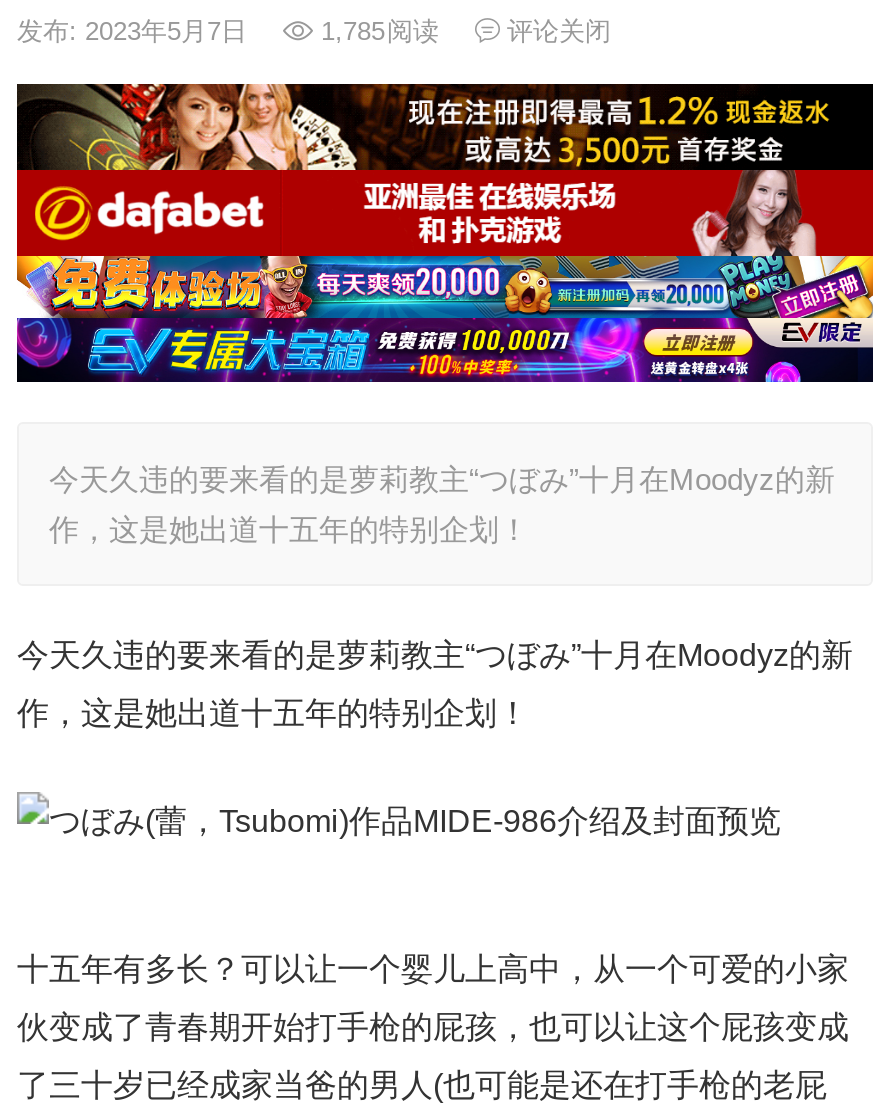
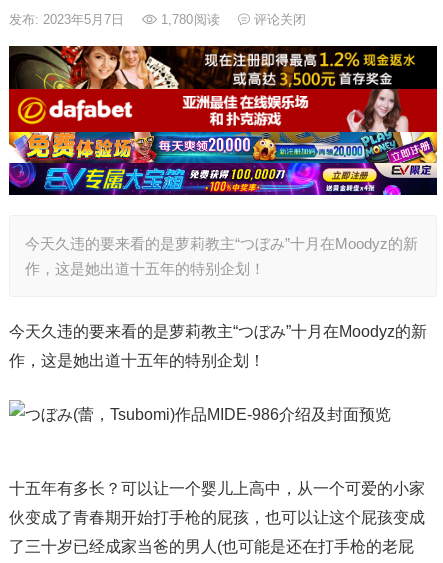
[17,16,611,46] 发布: 2023年5月7日 1,785阅读 评论关闭 -> [9,12,306,27] 发布: 2023年5月7日 1,780阅读 评论关闭

